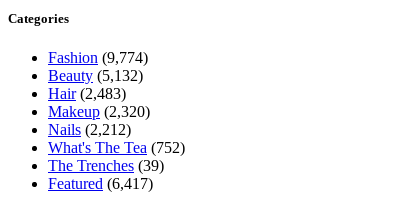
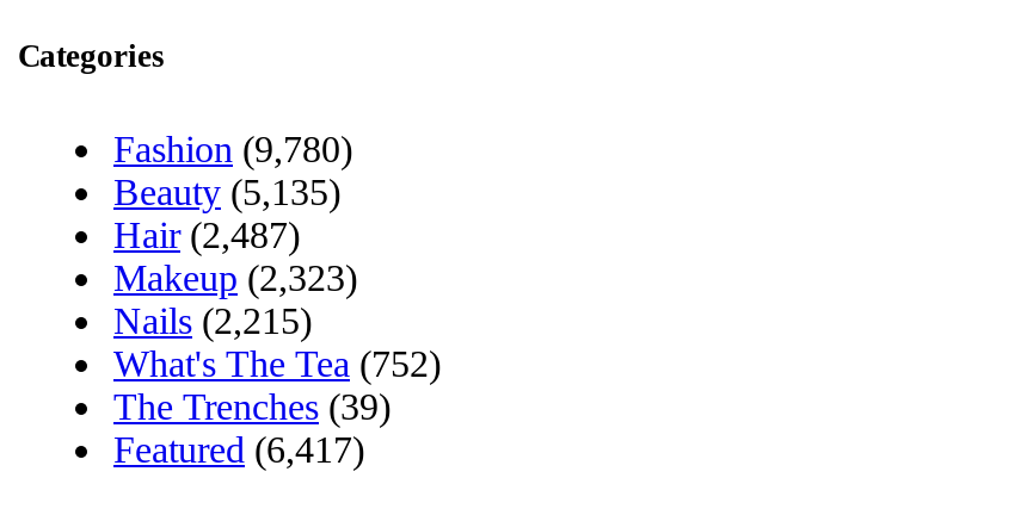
[48,49,148,66] Fashion (9,774) -> [113,129,352,170] Fashion (9,780)
[48,67,143,84] Beauty (5,132) -> [113,172,340,213] Beauty (5,135)
[48,85,126,102] Hair (2,483) -> [113,215,300,256] Hair (2,487)
[48,103,150,120] Makeup (2,320) -> [113,258,357,299] Makeup (2,323)
[48,121,131,138] Nails (2,212) -> [113,301,312,341] Nails (2,215)

